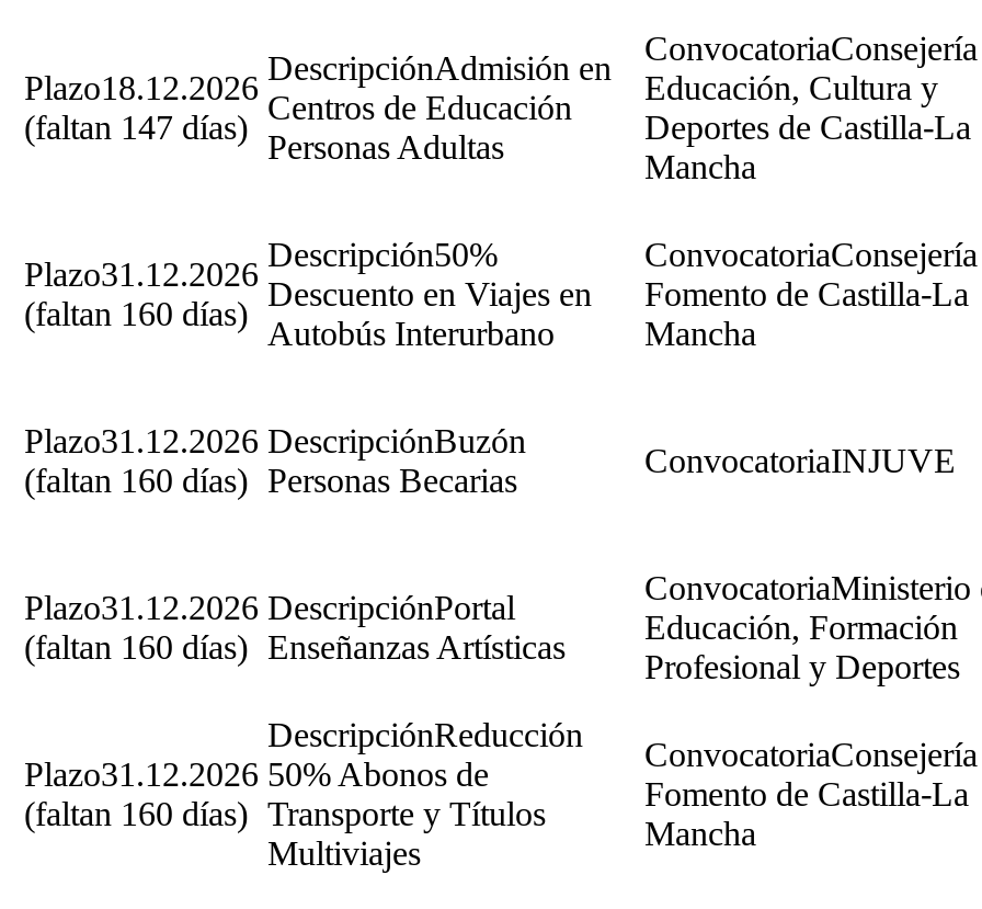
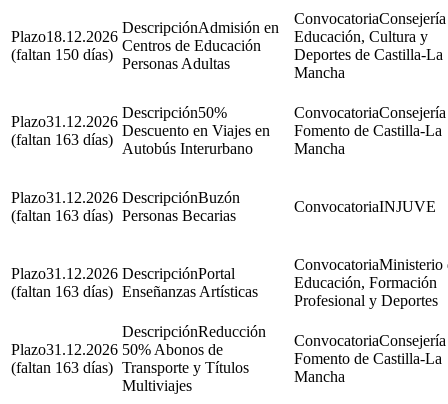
[24,109,248,147] (faltan 147 días) -> [11,46,113,63] (faltan 150 días)
[24,296,248,333] (faltan 160 días) -> [11,131,113,148] (faltan 163 días)
[24,463,517,500] (faltan 160 días) Personas Becarias -> [11,207,236,224] (faltan 163 días) Personas Becarias
[24,629,566,666] (faltan 160 días) Enseñanzas Artísticas -> [11,283,258,300] (faltan 163 días) Enseñanzas Artísticas
[24,796,546,833] (faltan 160 días) Transporte y Títulos -> [11,359,249,376] (faltan 163 días) Transporte y Títulos

